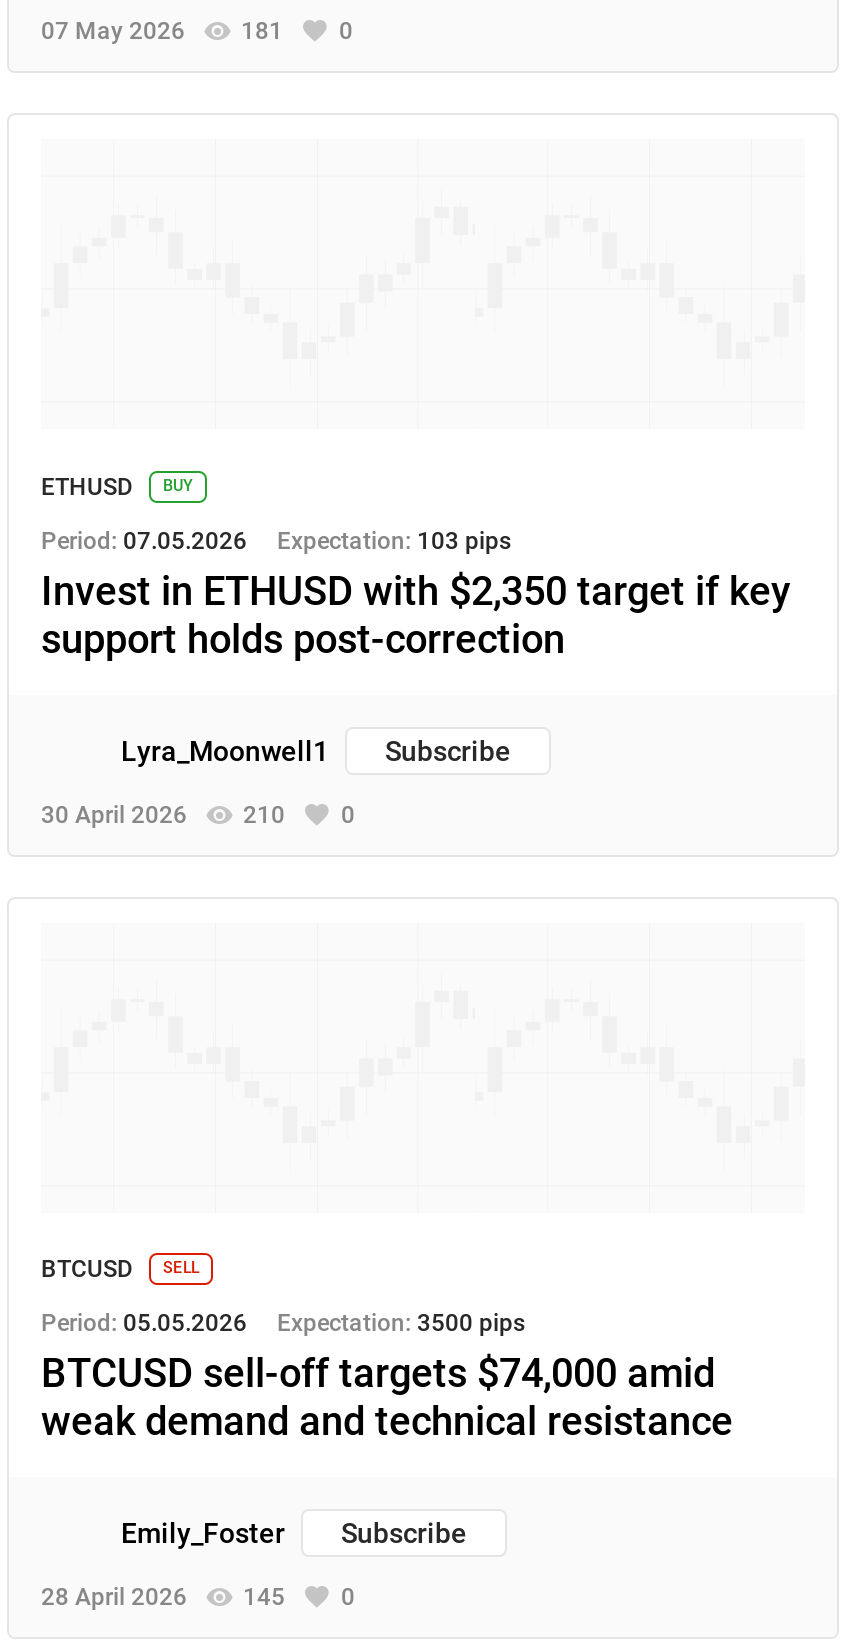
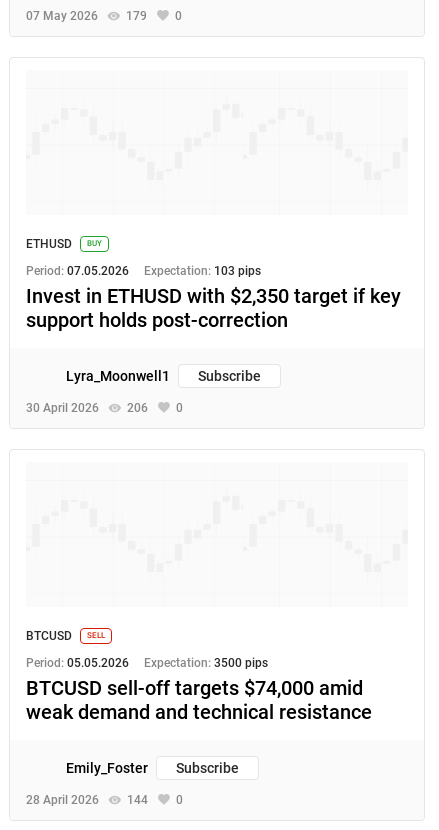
[41,17,353,45] 07 May 2026 181 0 -> [26,9,182,23] 07 May 2026 179 0
[41,801,355,829] 30 April 2026 210 0 -> [26,401,183,415] 30 April 2026 206 0
[41,1584,355,1612] 28 April 2026 145 0 -> [26,793,183,807] 28 April 2026 144 0

